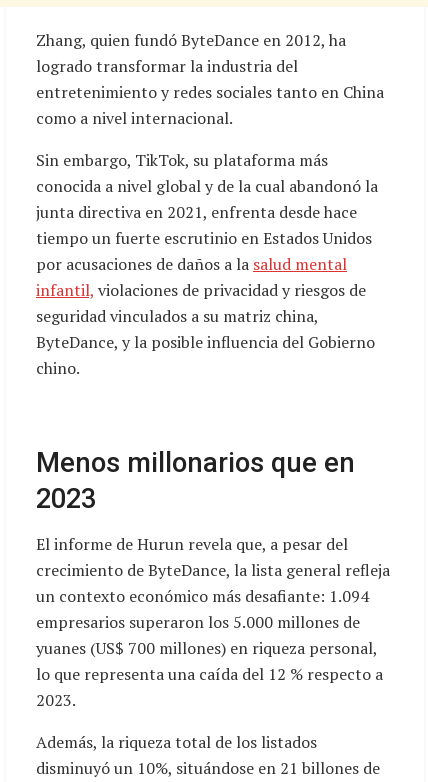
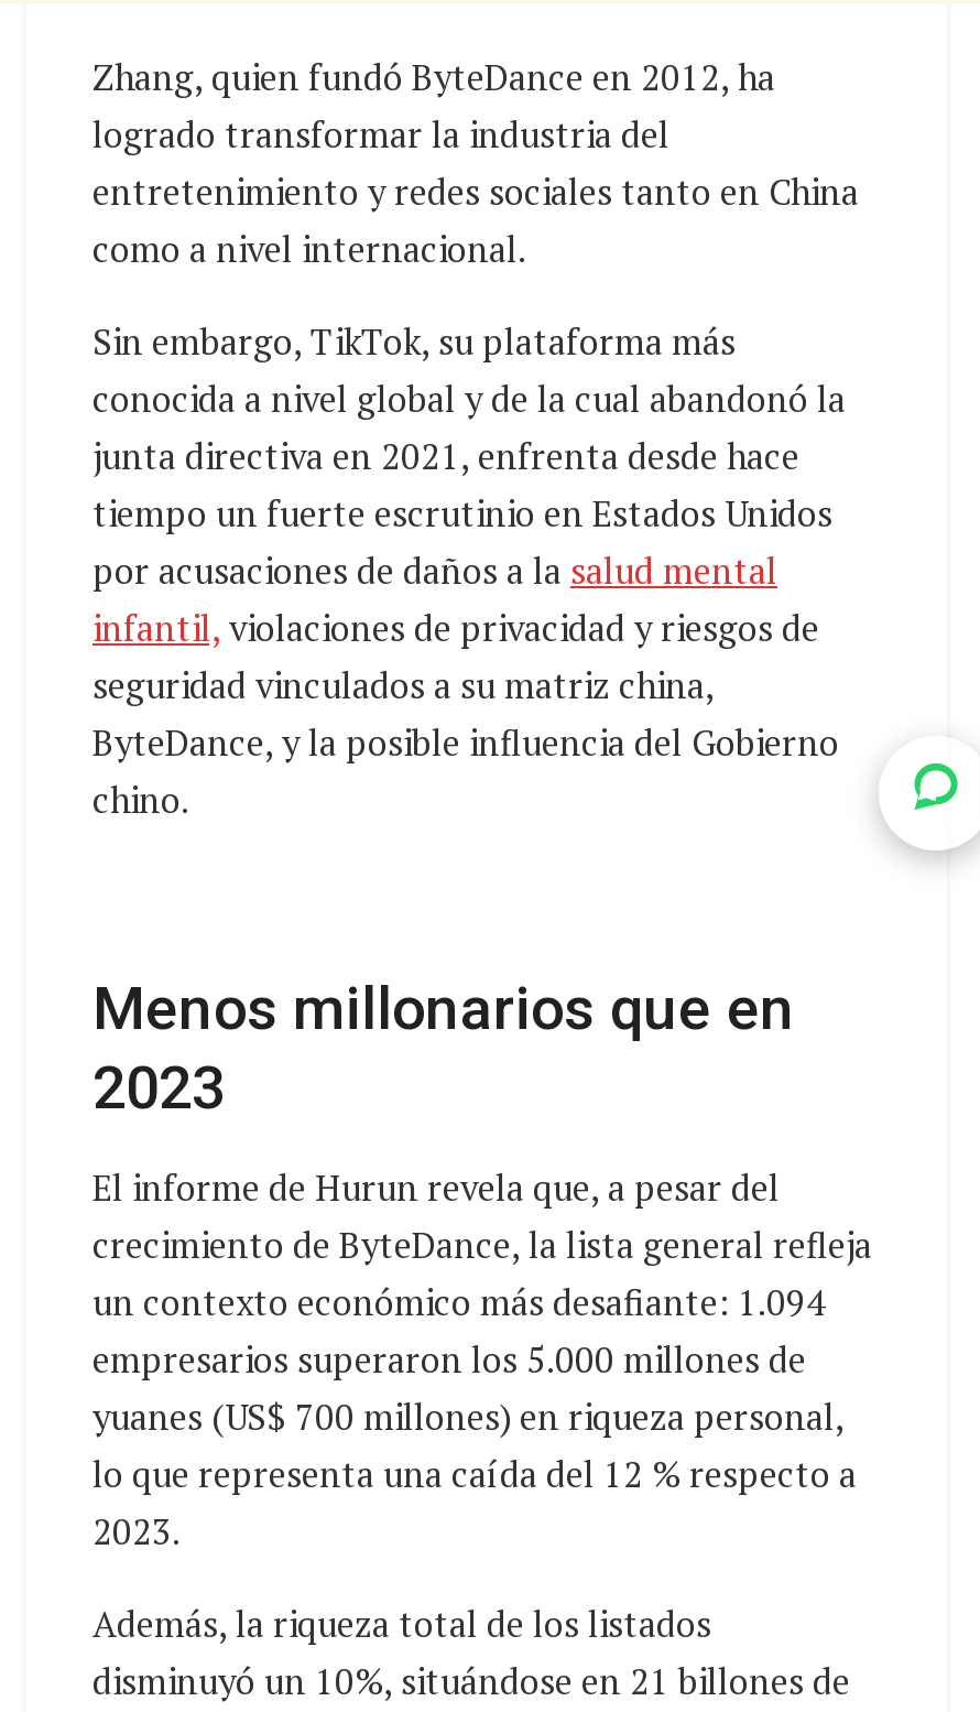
none -> [872,760,973,866] [image]

